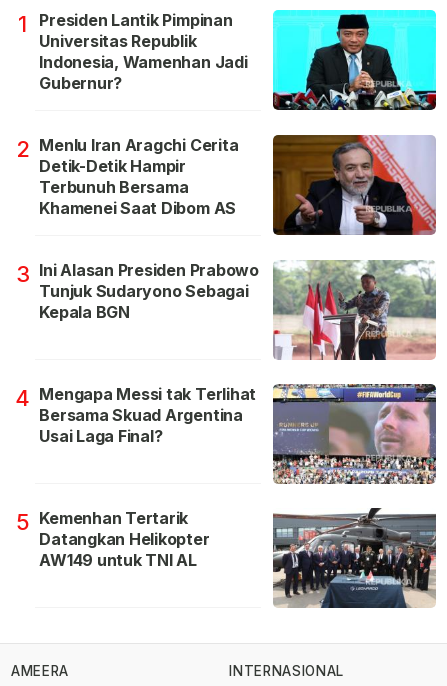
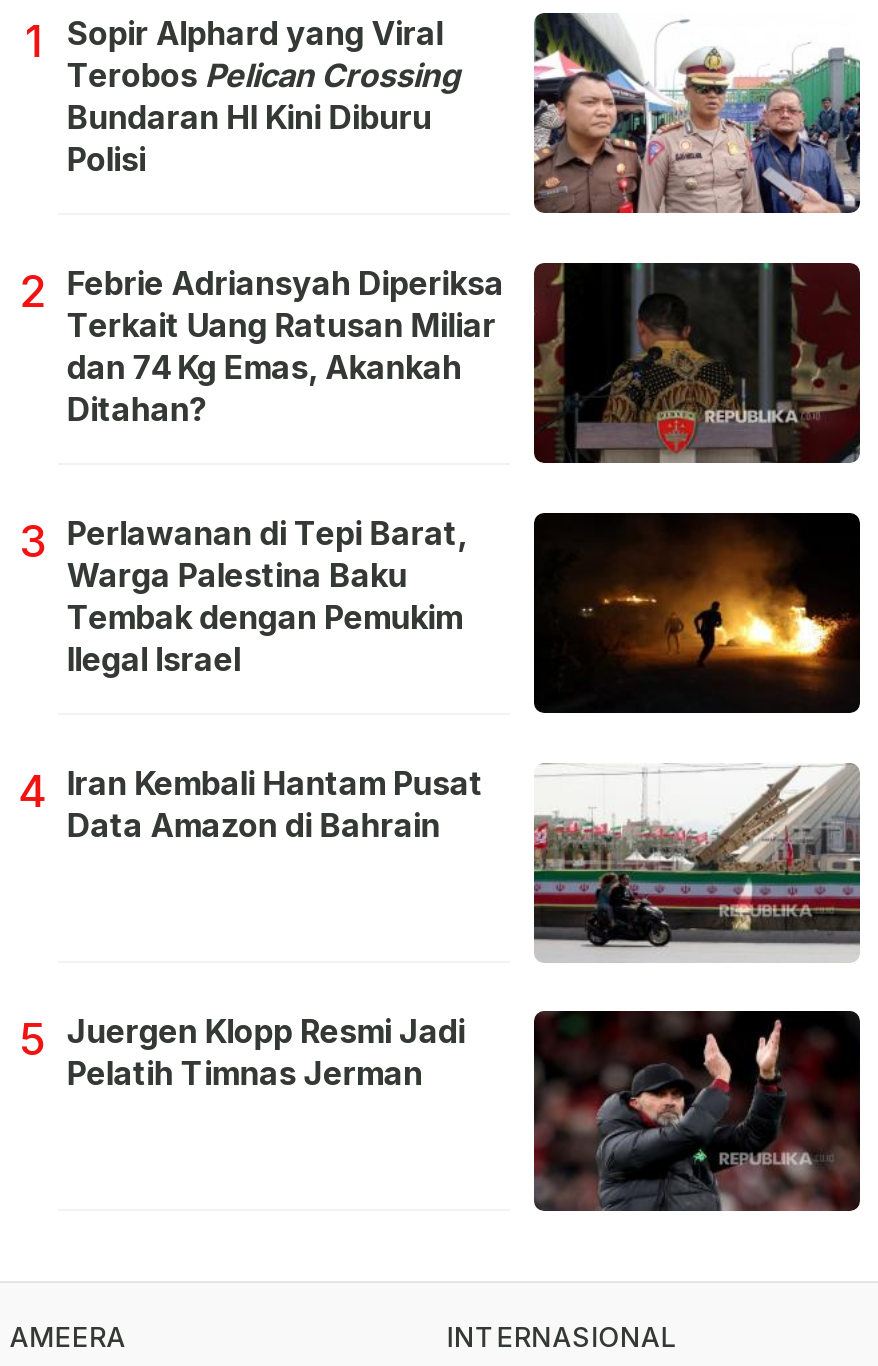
[39,9,437,111] [image] | Presiden Lantik Pimpinan | Universitas Republik | Indonesia, Wamenhan Jadi | Gubernur? -> [67,11,862,215] [image] | Sopir Alphard yang Viral | Terobos Pelican Crossing | Bundaran HI Kini Diburu | Polisi
[16,134,437,236] [image] | 2 Menlu Iran Aragchi Cerita | Detik-Detik Hampir | Terbunuh Bersama | Khamenei Saat Dibom AS -> [19,261,862,465] [image] | 2 Febrie Adriansyah Diperiksa | Terkait Uang Ratusan Miliar | dan 74 Kg Emas, Akankah | Ditahan?
[16,260,437,361] [image] | 3 Ini Alasan Presiden Prabowo | Tunjuk Sudaryono Sebagai | Kepala BGN -> [19,511,862,715] [image] | 3 Perlawanan di Tepi Barat, | Warga Palestina Baku | Tembak dengan Pemukim | Ilegal Israel
[15,383,436,484] [image] | 4 Mengapa Messi tak Terlihat | Bersama Skuad Argentina | Usai Laga Final? -> [18,763,860,959] [image] | 4 Iran Kembali Hantam Pusat | Data Amazon di Bahrain
[16,508,209,570] 5 Kemenhan Tertarik | Datangkan Helikopter | AW149 untuk TNI AL -> [19,1012,465,1094] 5 Juergen Klopp Resmi Jadi | Pelatih Timnas Jerman
[272,508,437,609] [image] -> [532,1009,862,1213] [image]

